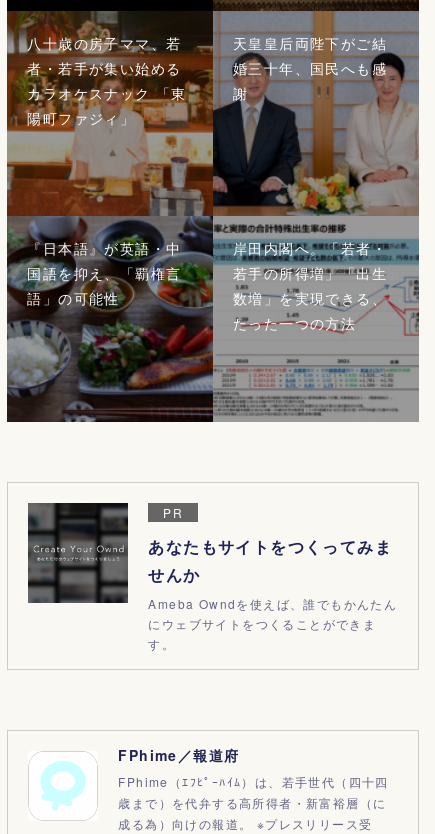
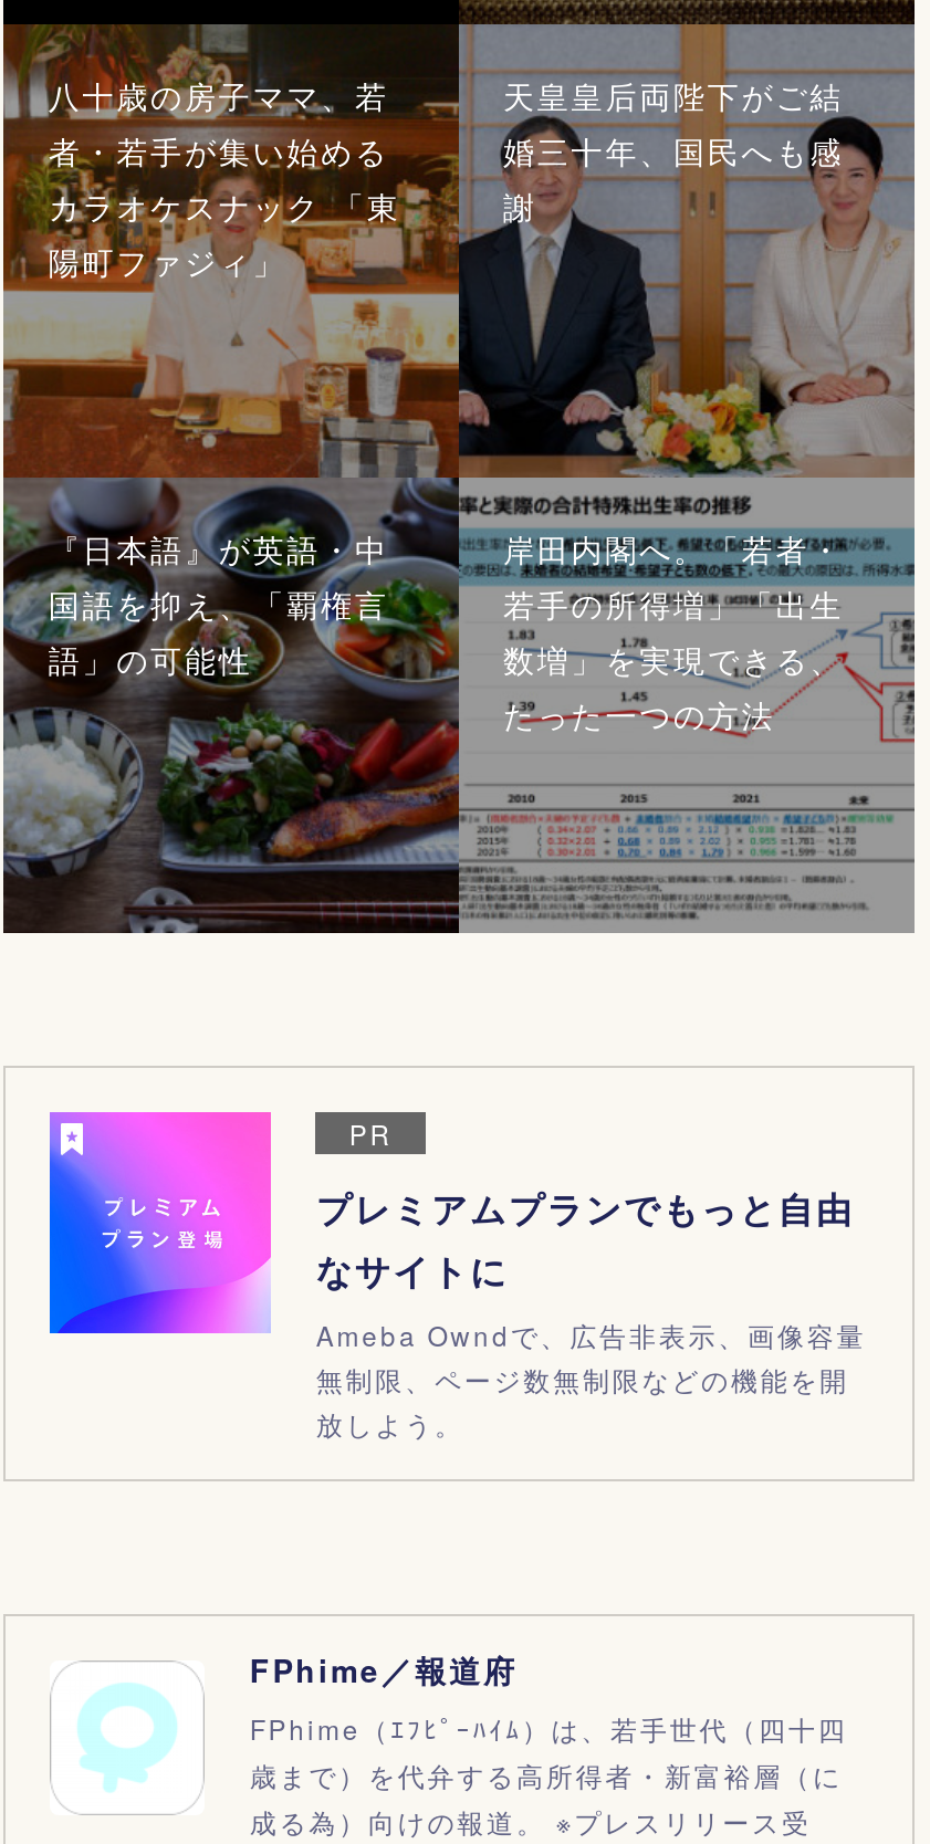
[27,502,397,652] [image] | あなたもサイトをつくってみま | せんか | Ameba Owndを使えば、誰でもかんたん | にウェブサイトをつくることができま | す。 -> [48,1110,866,1442] [image] | プレミアムプランでもっと自由 | なサイトに | Ameba Owndで、広告非表示、画像容量 | 無制限、ページ数無制限などの機能を開 | 放しよう。

